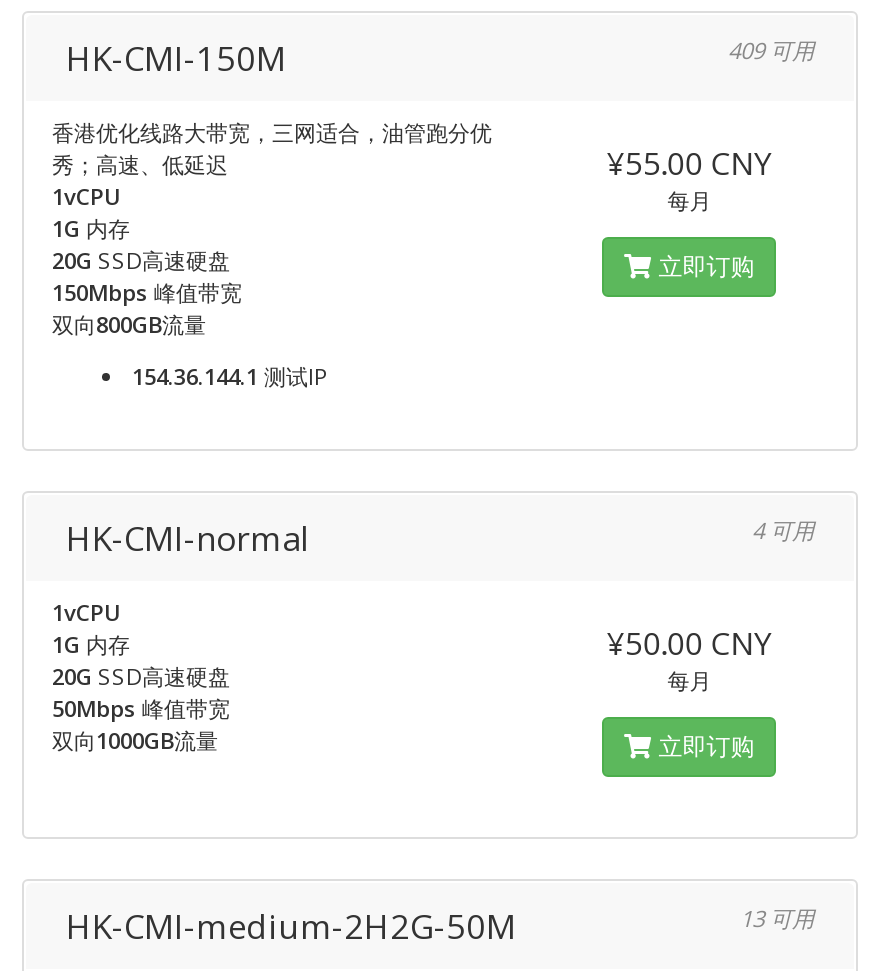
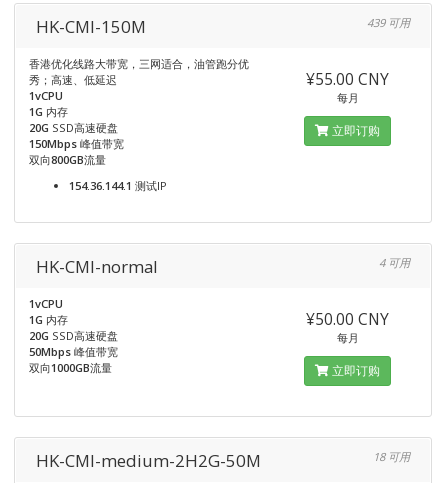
[728,35,814,65] 409 可用 -> [367,15,410,30] 439 可用
[740,903,814,933] 13 可用 -> [373,449,410,464] 18 可用

